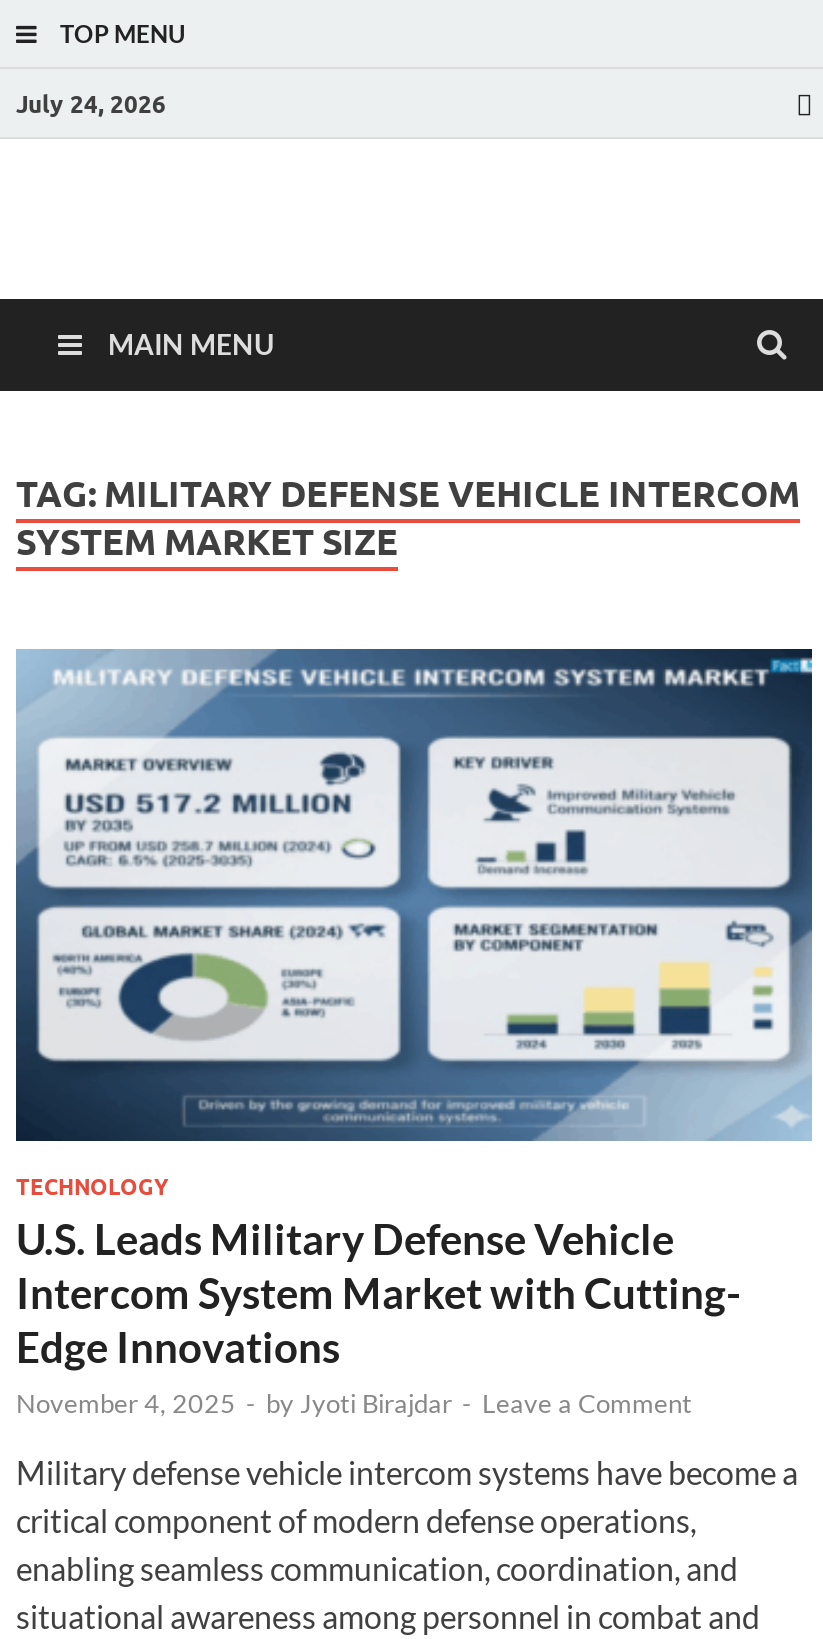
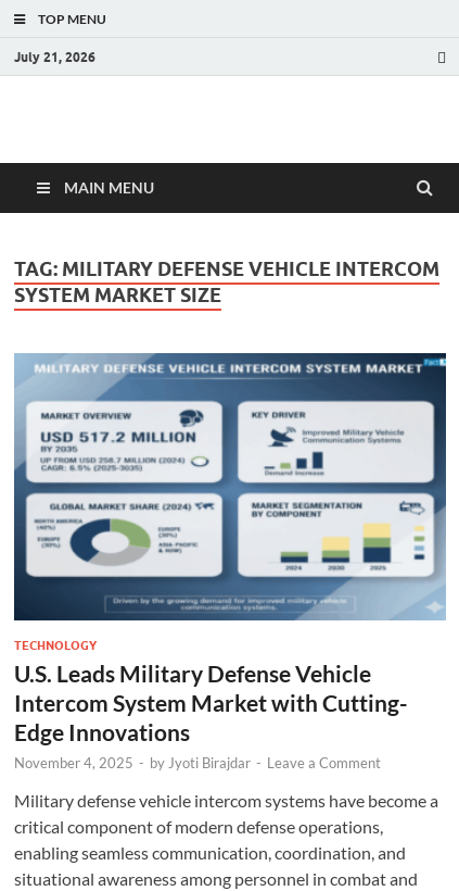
[16,88,166,118] July 24, 2026 -> [14,48,95,65] July 21, 2026

